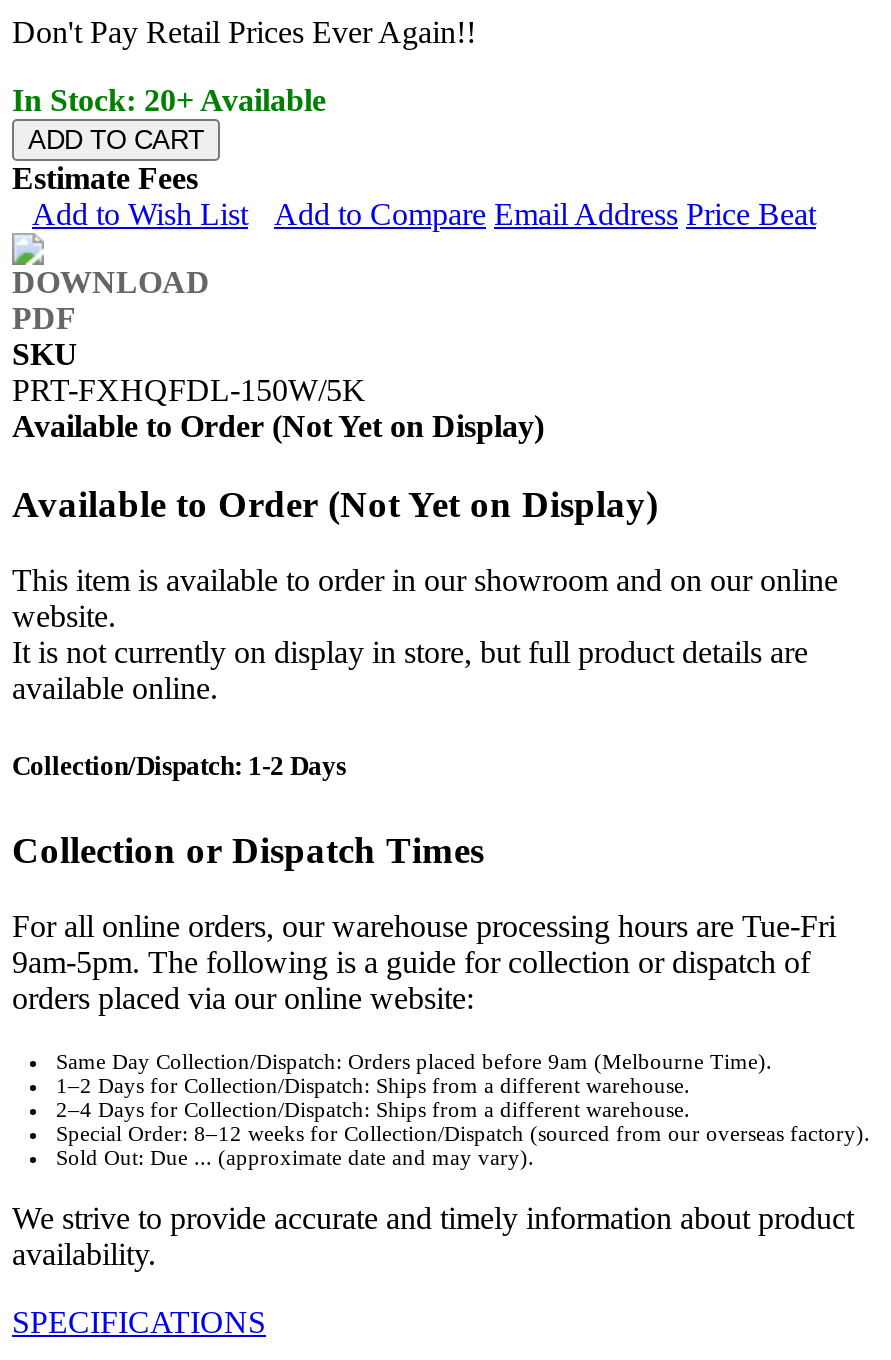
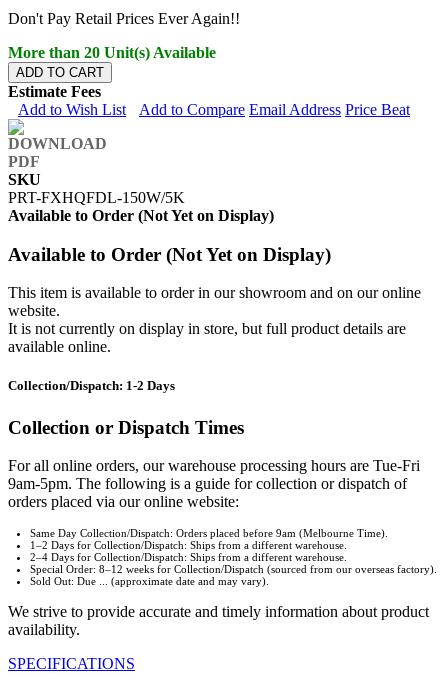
[12,83,326,117] In Stock: 20+ Available -> [8,44,216,61] More than 20 Unit(s) Available

